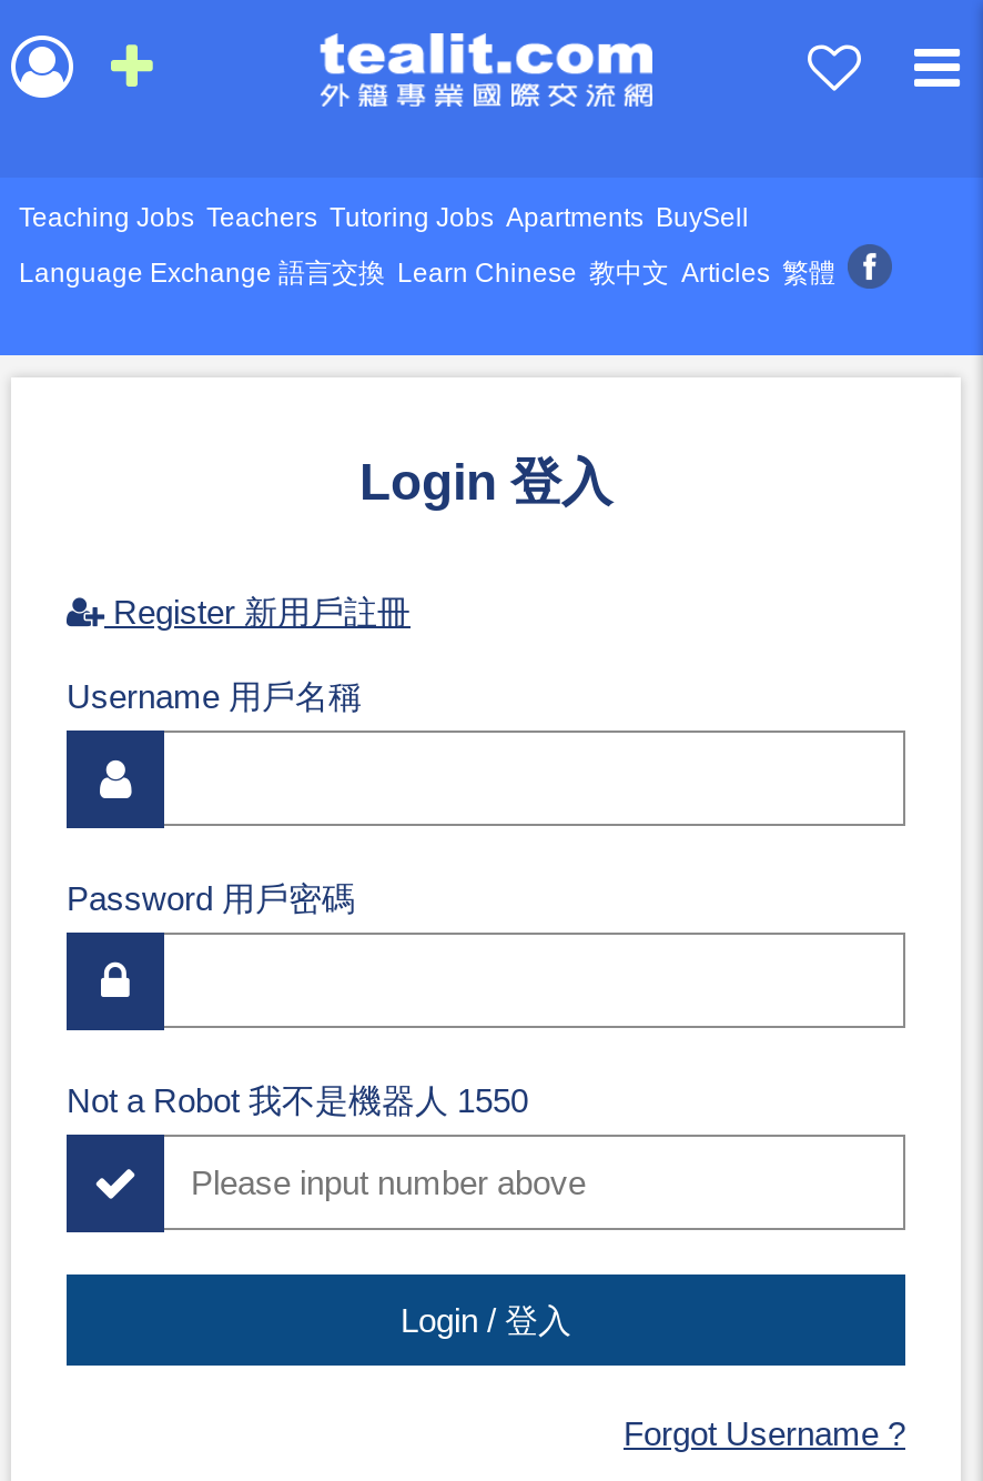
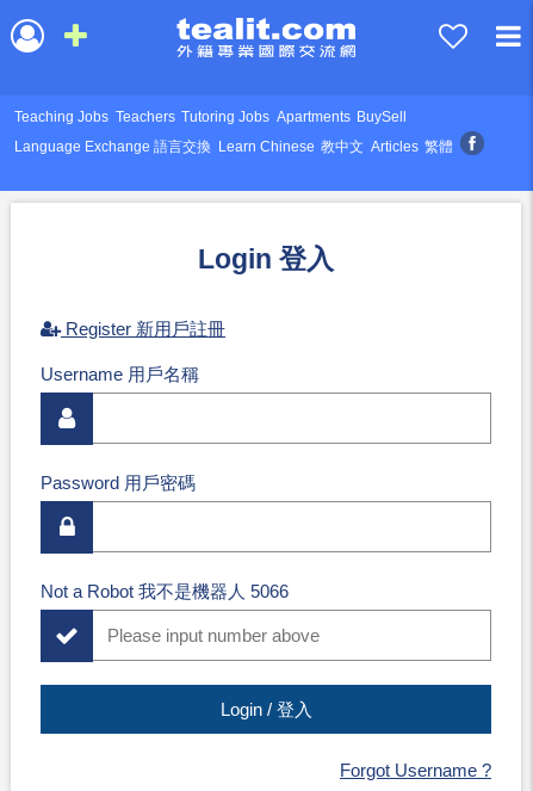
[67,1081,528,1119] Not a Robot 我不是機器人 1550 -> [41,581,289,601] Not a Robot 我不是機器人 5066

